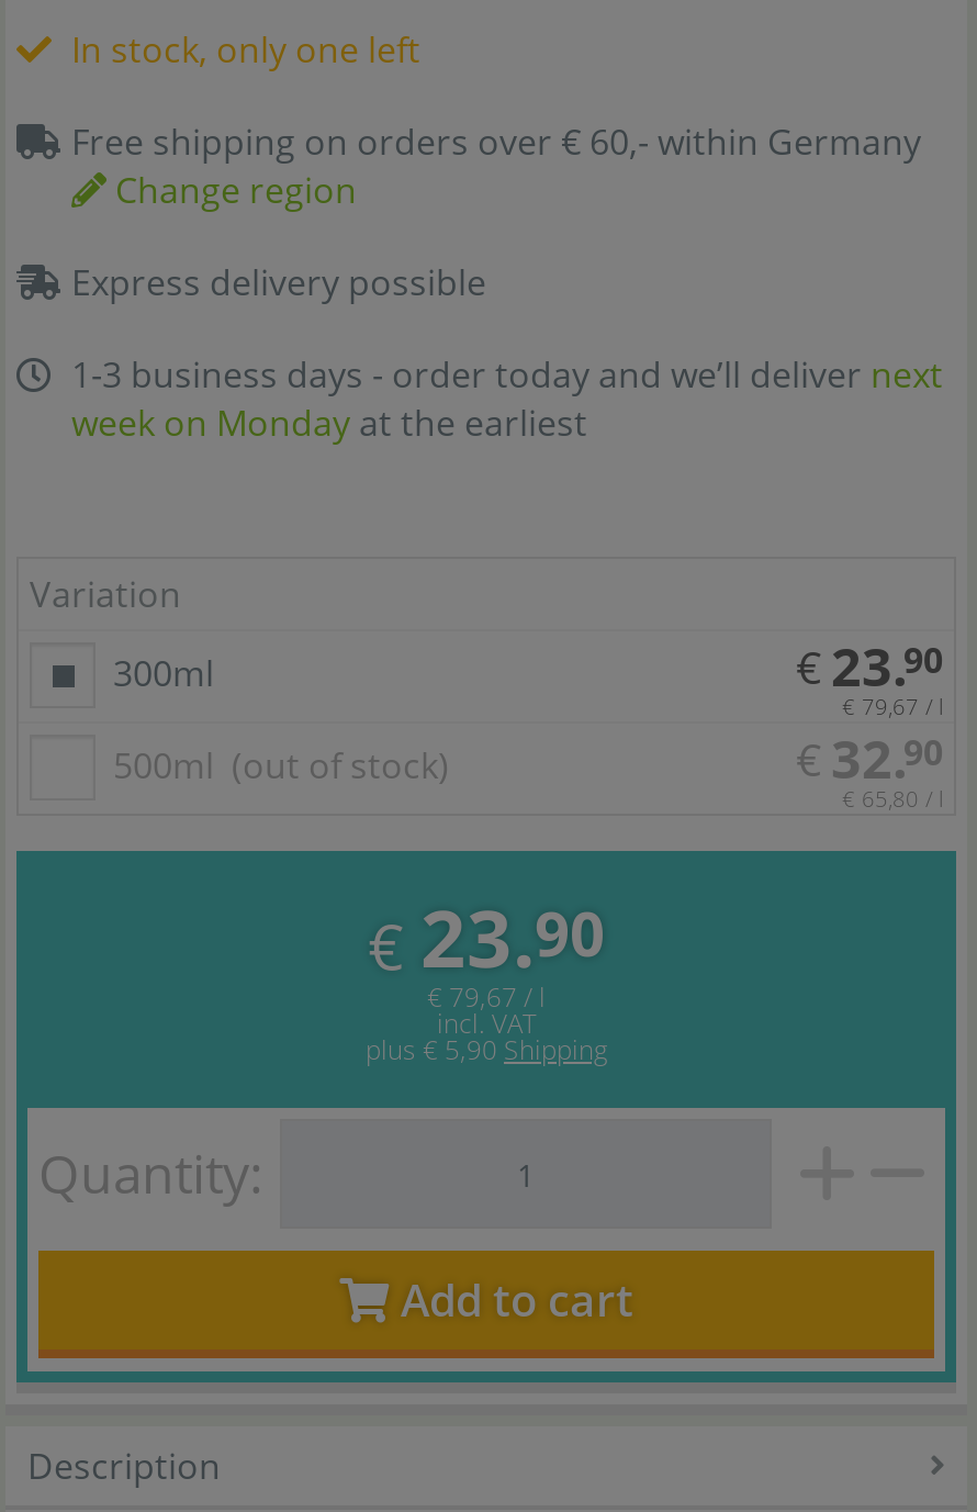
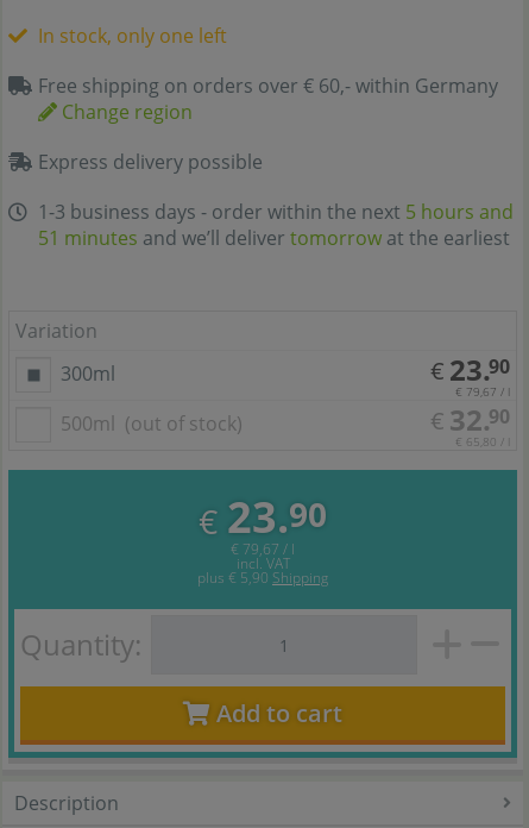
[71,350,943,447] 1-3 business days - order today and we’ll deliver next | week on Monday at the earliest -> [38,199,514,251] 1-3 business days - order within the next 5 hours and | 51 minutes and we’ll deliver tomorrow at the earliest

